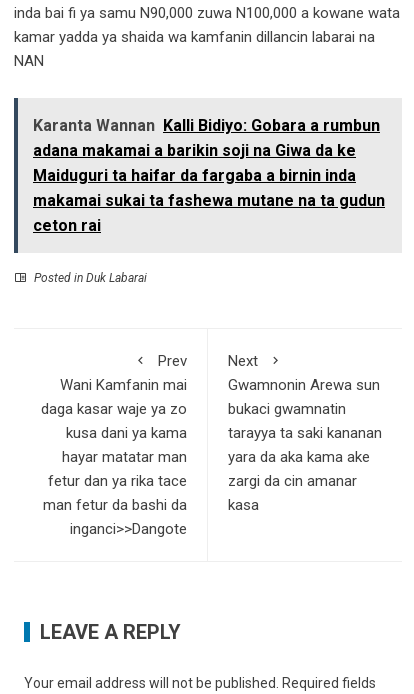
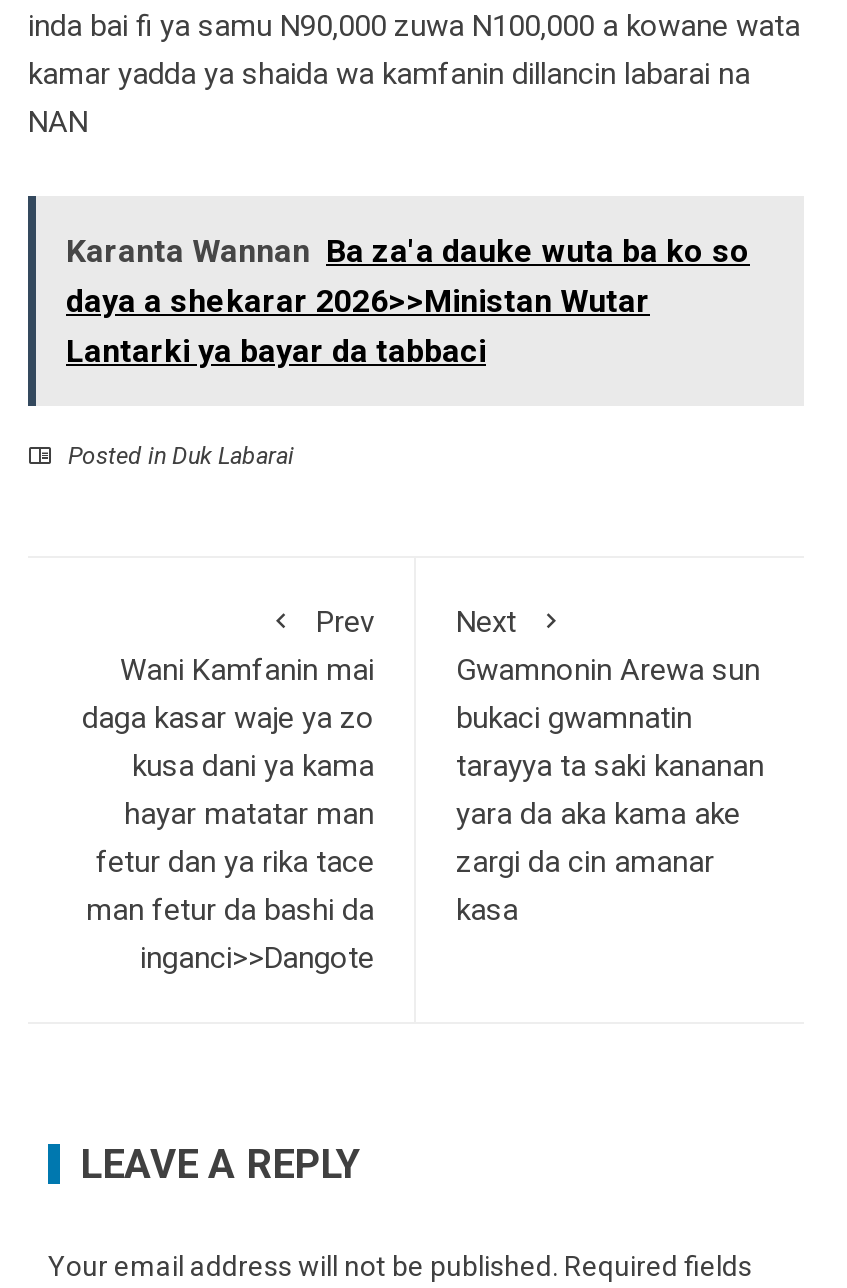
[33,116,385,235] Karanta Wannan Kalli Bidiyo: Gobara a rumbun | adana makamai a barikin soji na Giwa da ke | Maiduguri ta haifar da fargaba a birnin inda | makamai sukai ta fashewa mutane na ta gudun | ceton rai -> [66,231,750,369] Karanta Wannan Ba za'a dauke wuta ba ko so | daya a shekarar 2026>>Ministan Wutar | Lantarki ya bayar da tabbaci

